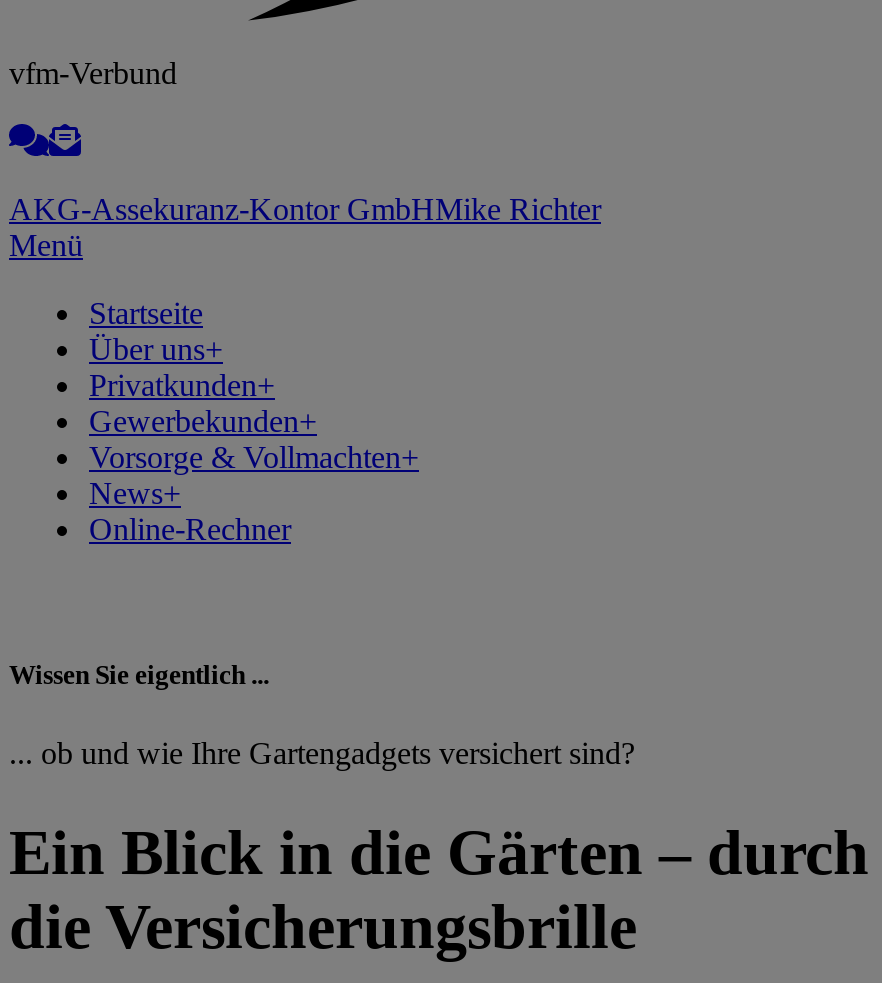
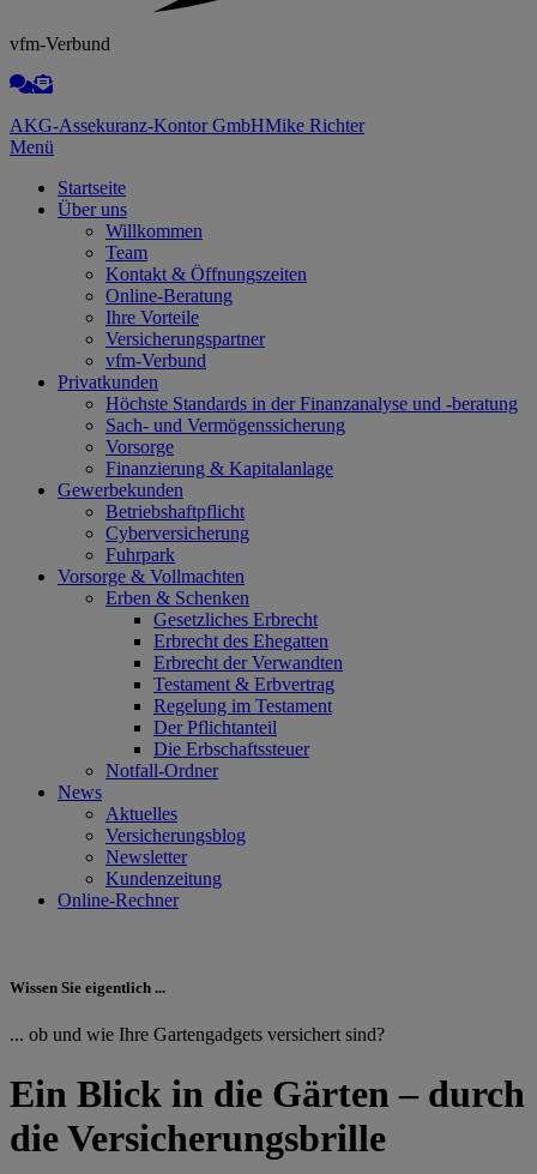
[89,332,419,510] Über uns+ | Privatkunden+ | Gewerbekunden+ | Vorsorge & Vollmachten+ | News+ -> [58,199,518,889] Über uns | Willkommen | Team | Kontakt & Öffnungszeiten | Online-Beratung | Ihre Vorteile | Versicherungspartner | vfm-Verbund | Privatkunden | Höchste Standards in der Finanzanalyse und -beratung | Sach- und Vermögenssicherung | Vorsorge | Finanzierung & Kapitalanlage | Gewerbekunden | Betriebshaftpflicht | Cyberversicherung | Fuhrpark | Vorsorge & Vollmachten | Erben & Schenken | Gesetzliches Erbrecht | Erbrecht des Ehegatten | Erbrecht der Verwandten | Testament & Erbvertrag | Regelung im Testament | Der Pflichtanteil | Die Erbschaftssteuer | Notfall-Ordner | News | Aktuelles | Versicherungsblog | Newsletter | Kundenzeitung

